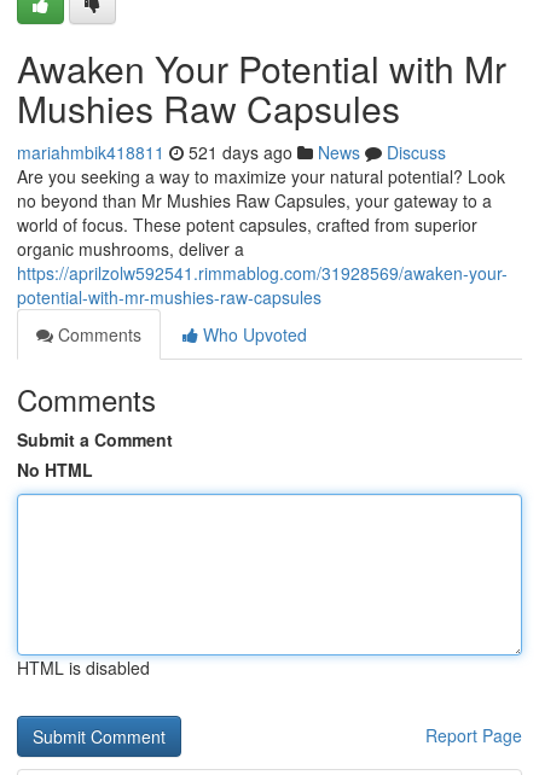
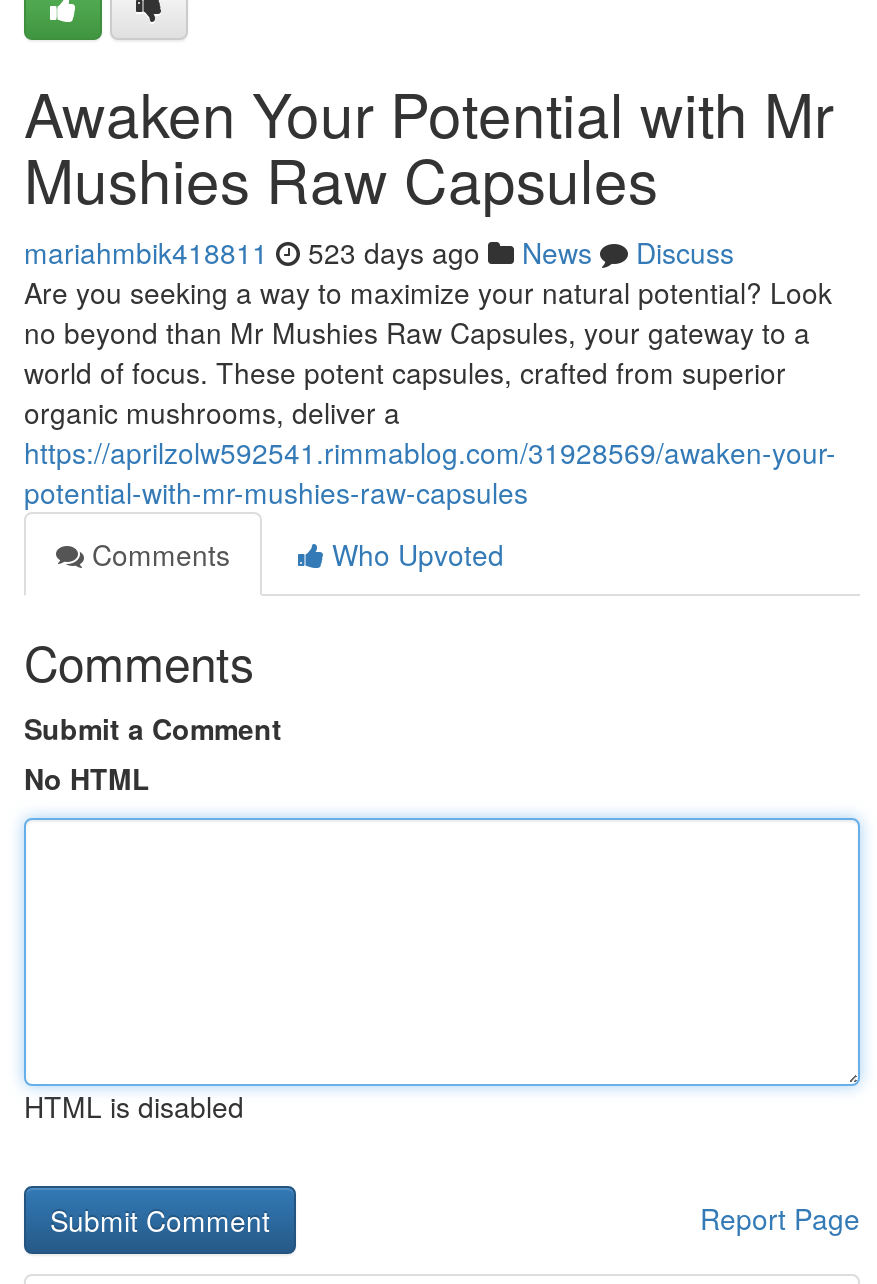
[17,140,446,164] mariahmbik418811 521 days ago News Discuss -> [24,232,734,272] mariahmbik418811 523 days ago News Discuss

